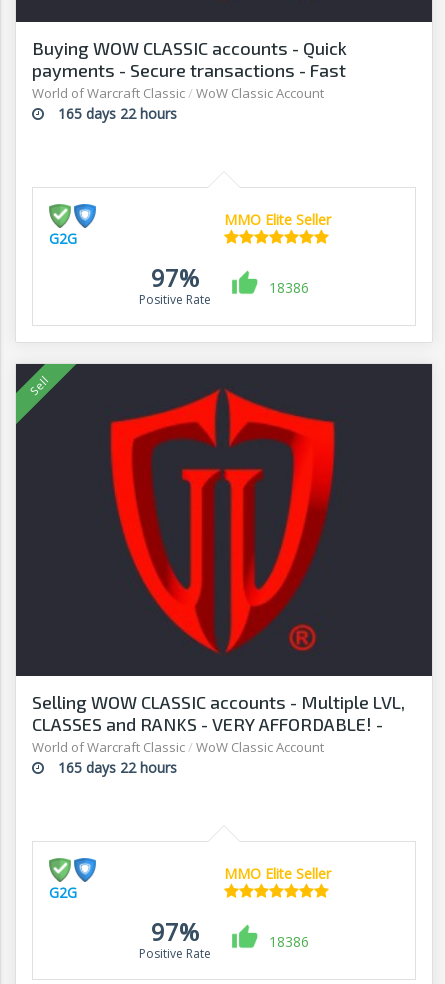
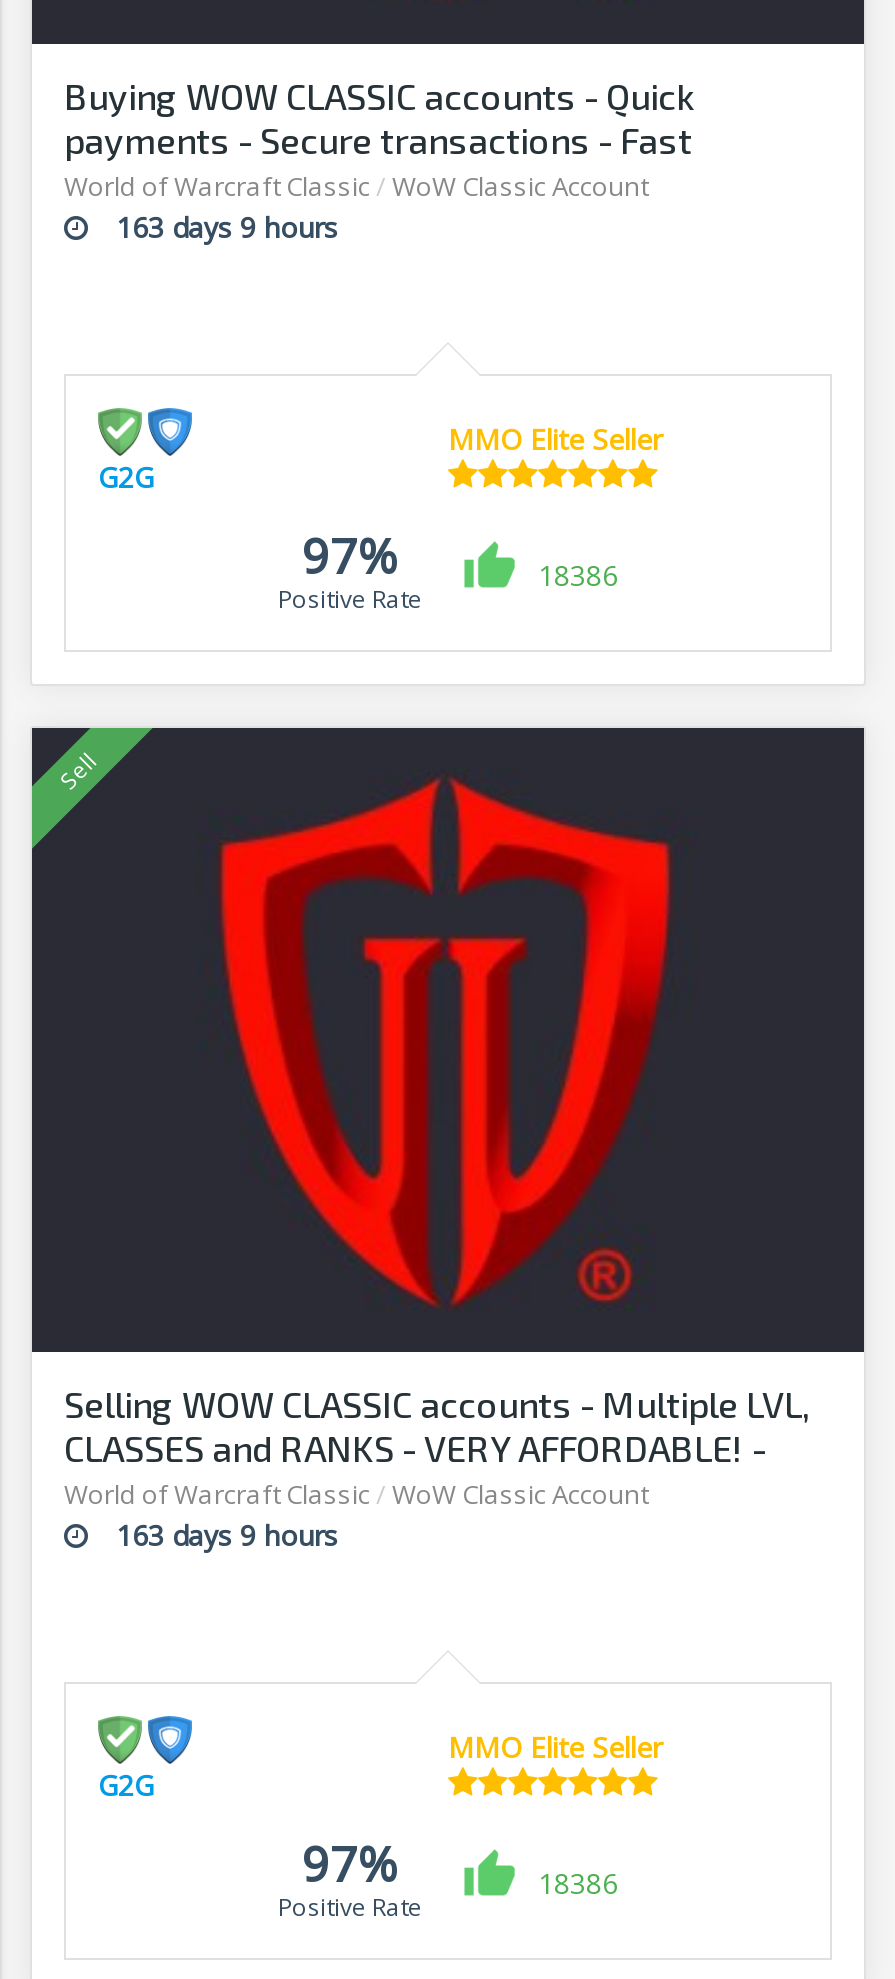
[58,104,177,123] 165 days 22 hours -> [116,208,338,246] 163 days 9 hours
[58,758,177,777] 165 days 22 hours -> [116,1516,338,1554] 163 days 9 hours

